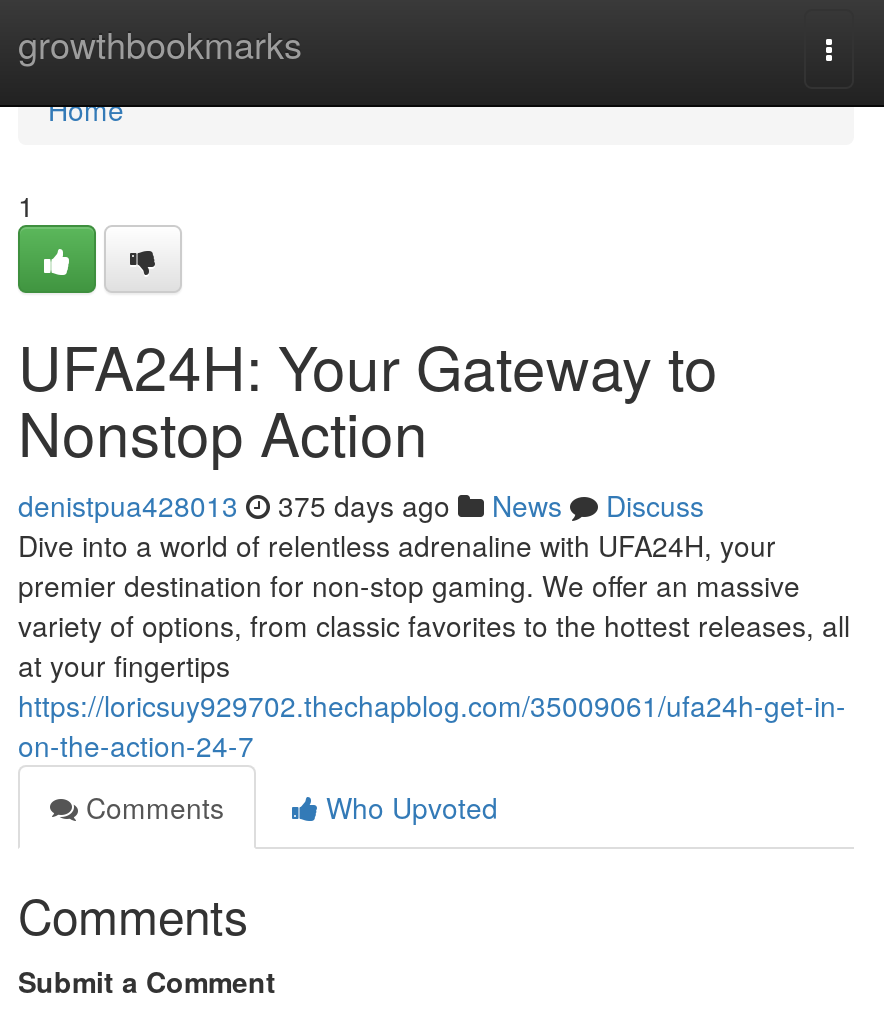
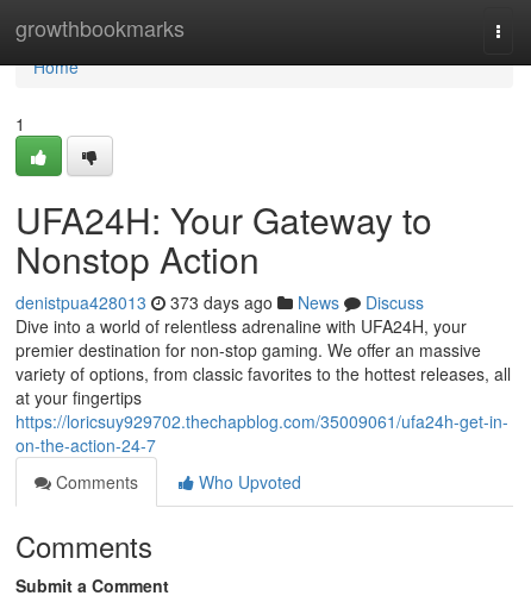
[18,485,704,525] denistpua428013 375 days ago News Discuss -> [15,290,424,314] denistpua428013 373 days ago News Discuss

